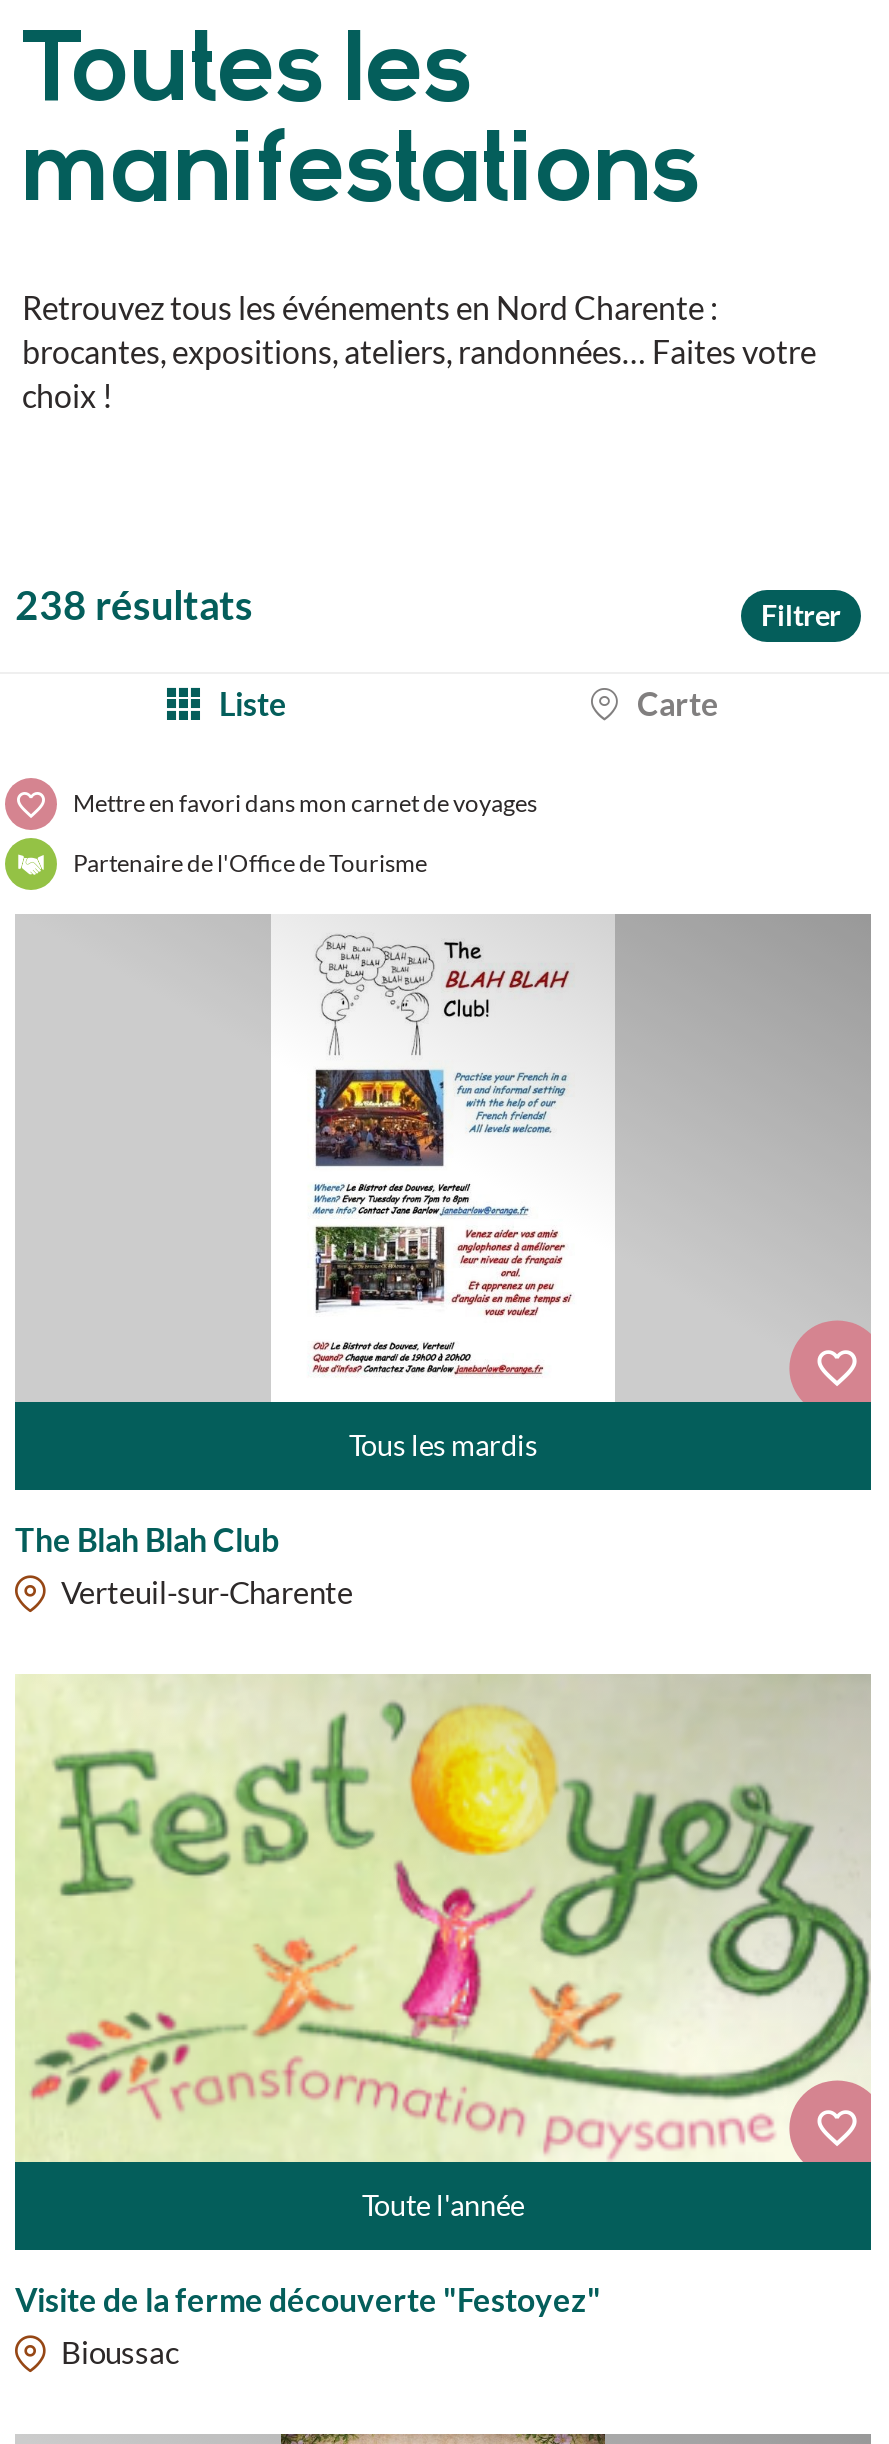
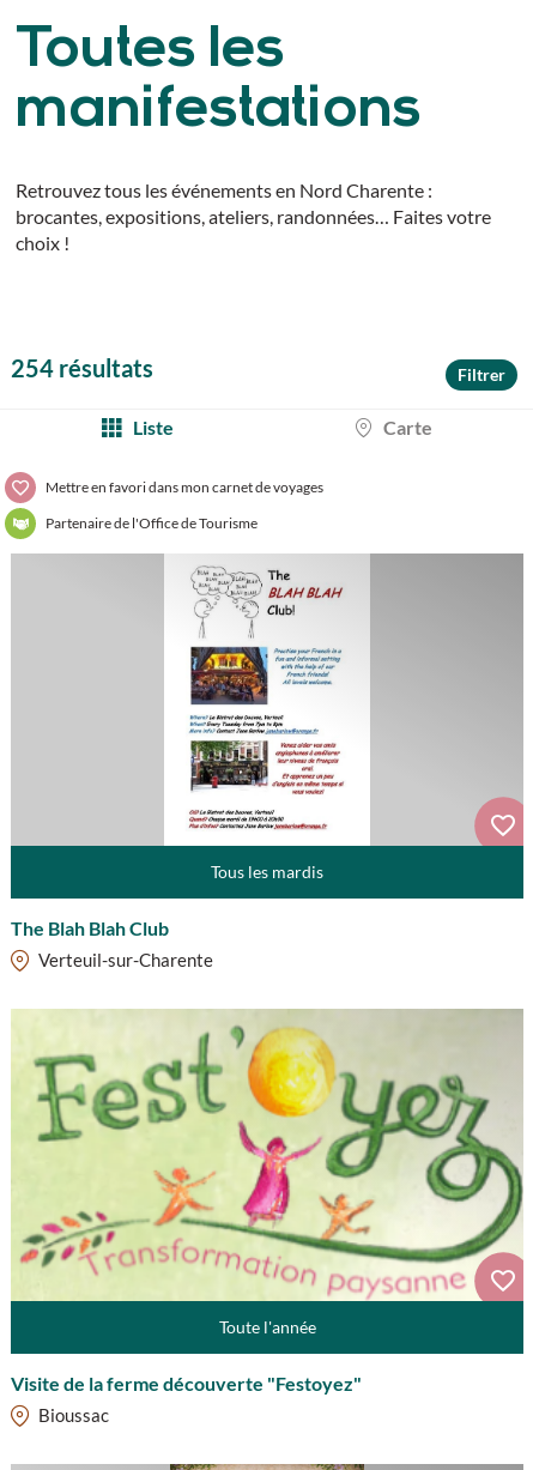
[15,580,253,628] 238 résultats -> [11,354,153,382] 254 résultats

